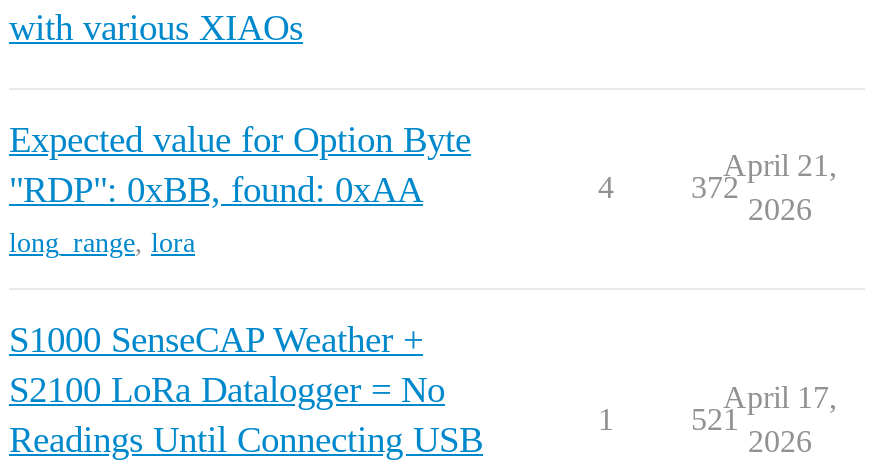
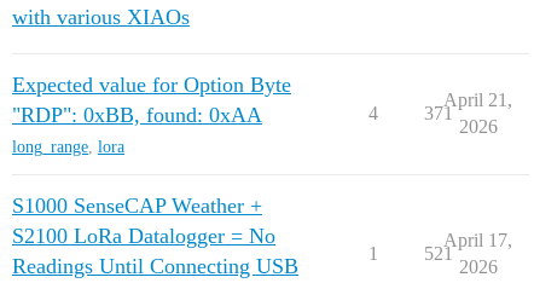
[691,170,739,204] 372 -> [424,103,453,123] 371

